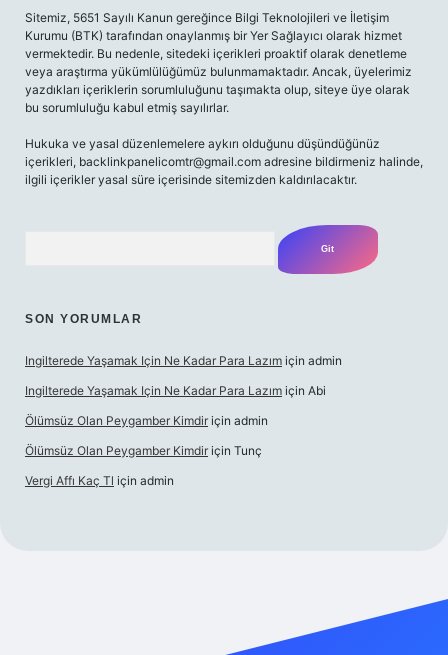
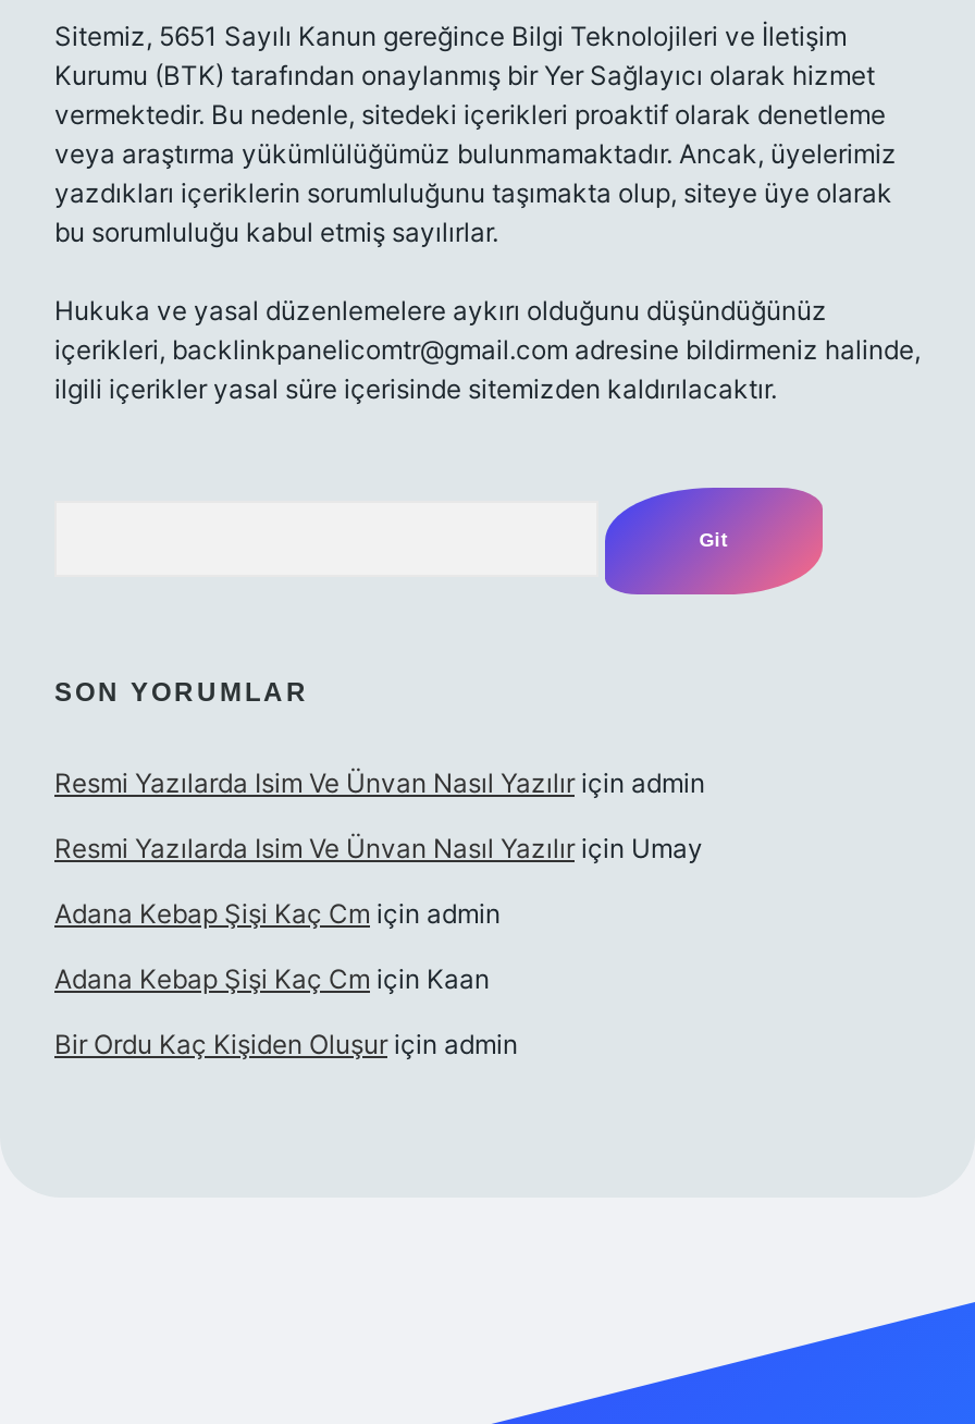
[25,353,342,368] Ingilterede Yaşamak Için Ne Kadar Para Lazım için admin -> [54,766,705,799] Resmi Yazılarda Isim Ve Ünvan Nasıl Yazılır için admin
[25,383,326,398] Ingilterede Yaşamak Için Ne Kadar Para Lazım için Abi -> [54,832,703,864] Resmi Yazılarda Isim Ve Ünvan Nasıl Yazılır için Umay
[25,413,268,428] Ölümsüz Olan Peygamber Kimdir için admin -> [54,897,501,930] Adana Kebap Şişi Kaç Cm için admin
[25,443,262,458] Ölümsüz Olan Peygamber Kimdir için Tunç -> [54,962,490,995] Adana Kebap Şişi Kaç Cm için Kaan
[25,473,174,488] Vergi Affı Kaç Tl için admin -> [54,1028,518,1060] Bir Ordu Kaç Kişiden Oluşur için admin

